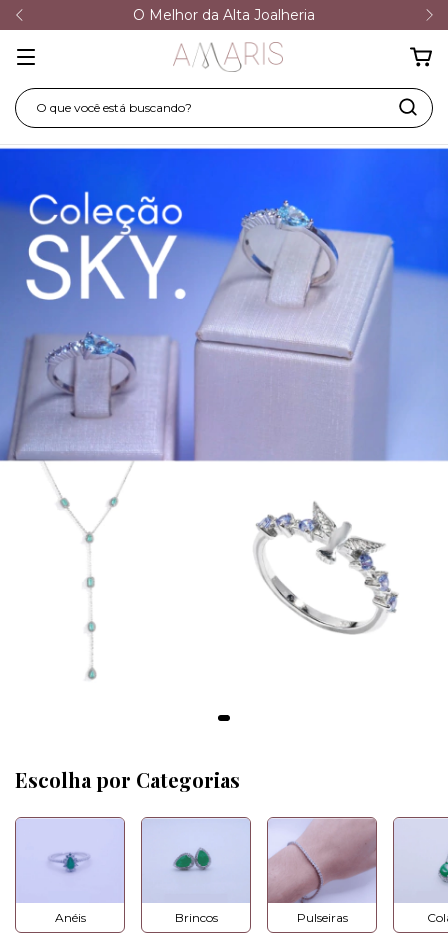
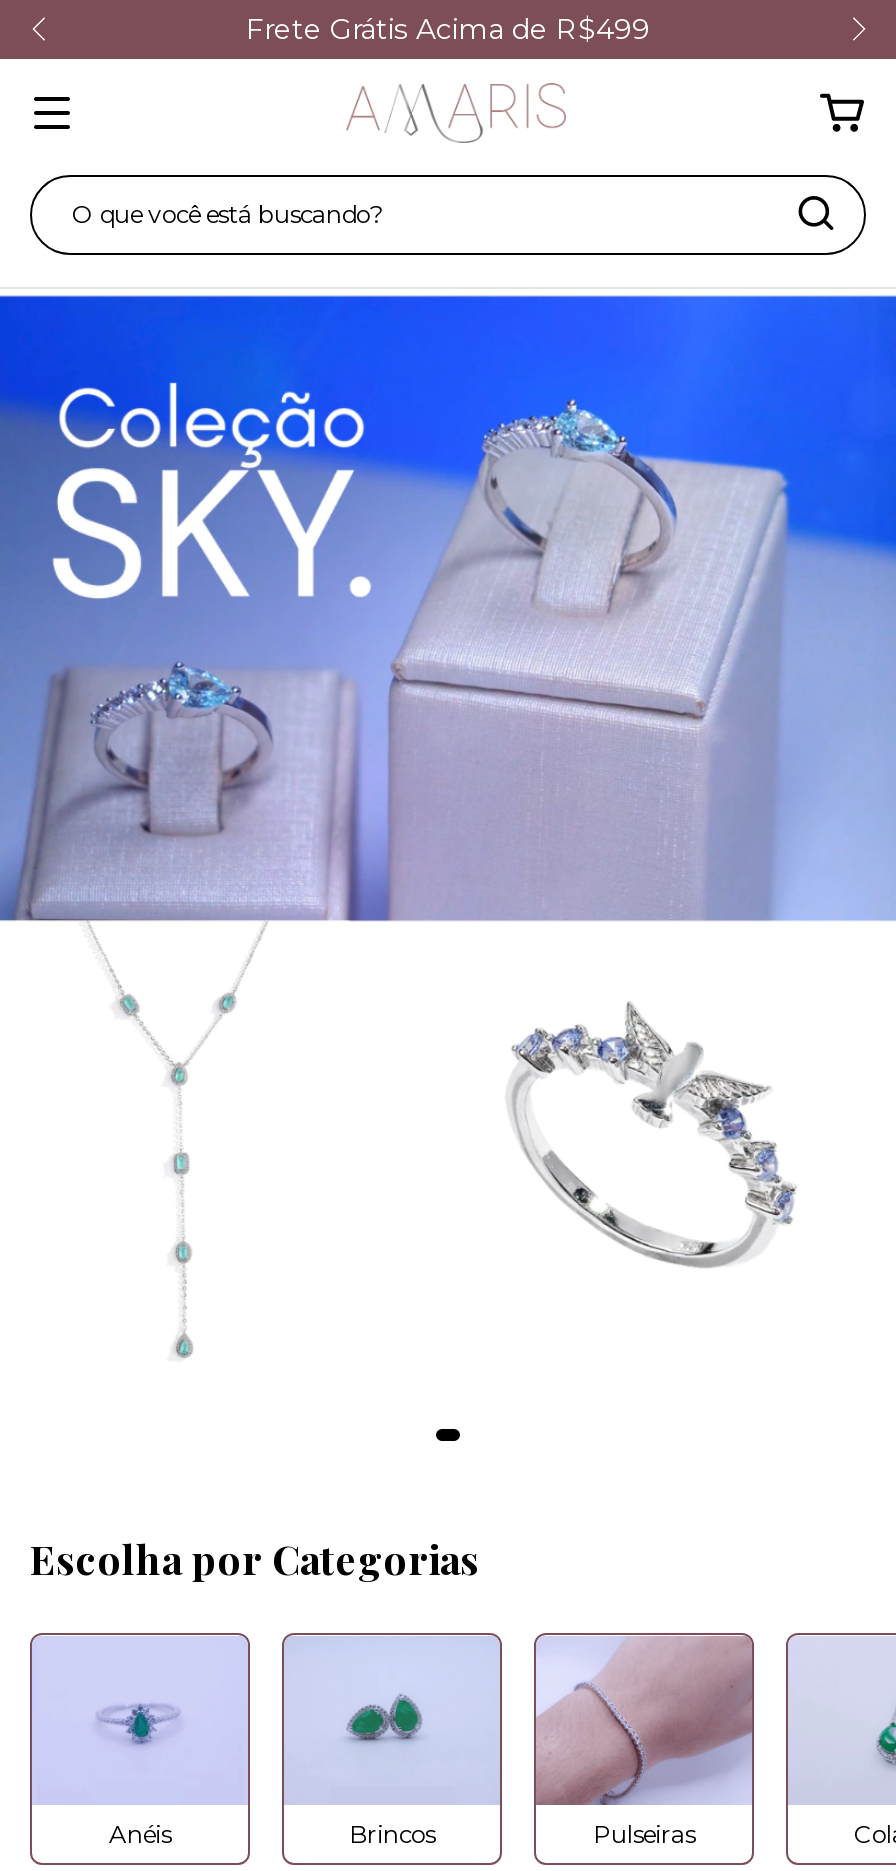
[133,6,315,24] O Melhor da Alta Joalheria -> [246,11,650,47] Frete Grátis Acima de R$499

